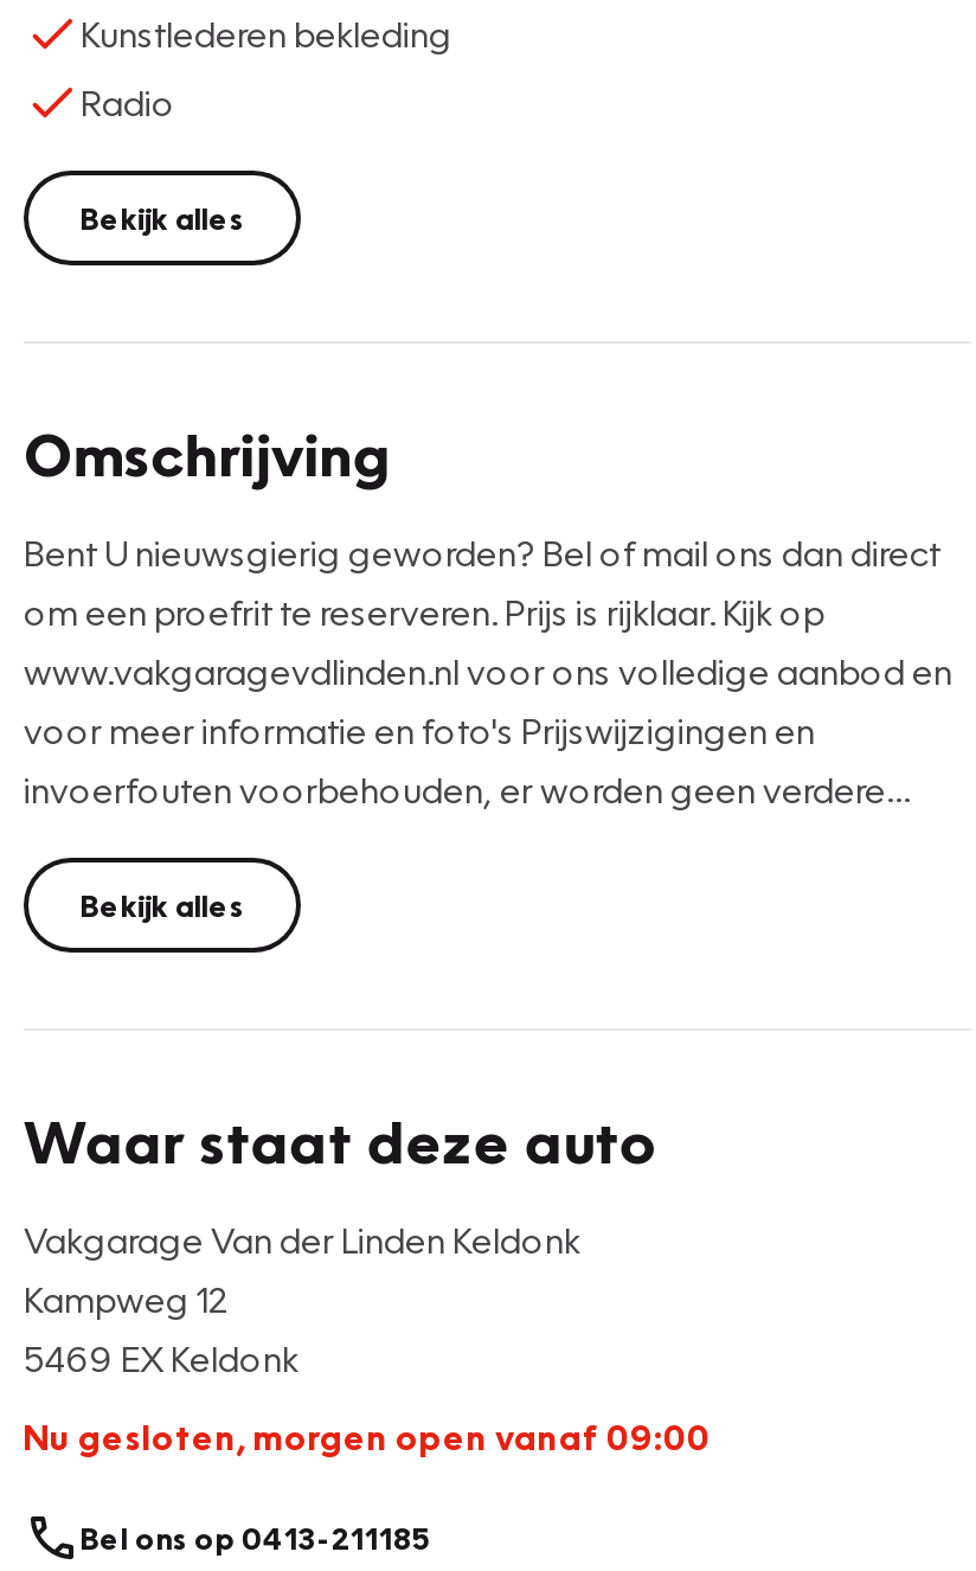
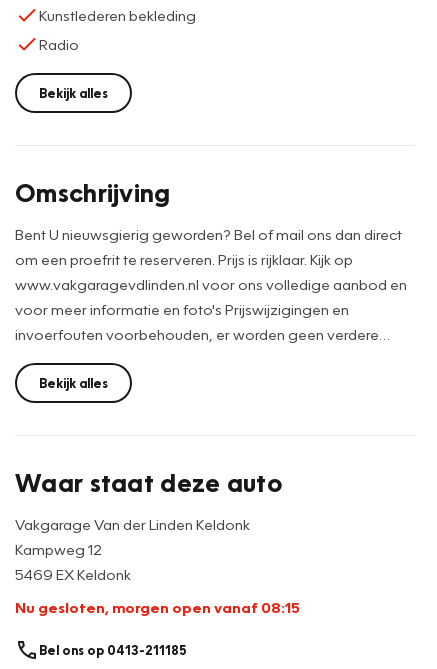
[24,1414,711,1456] Nu gesloten, morgen open vanaf 09:00 -> [15,598,300,616] Nu gesloten, morgen open vanaf 08:15

